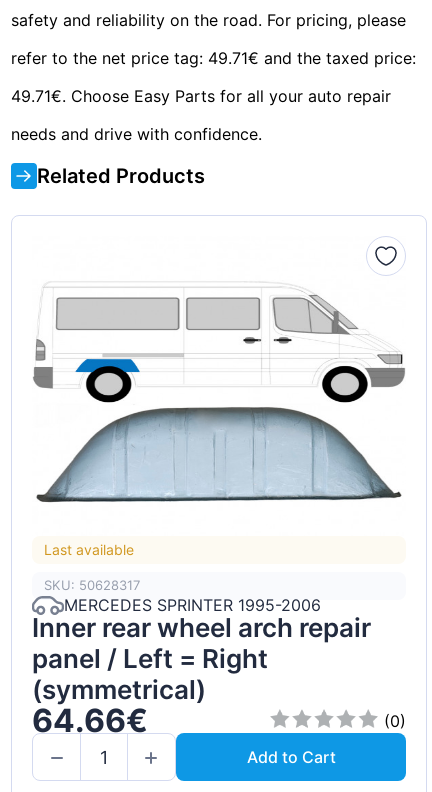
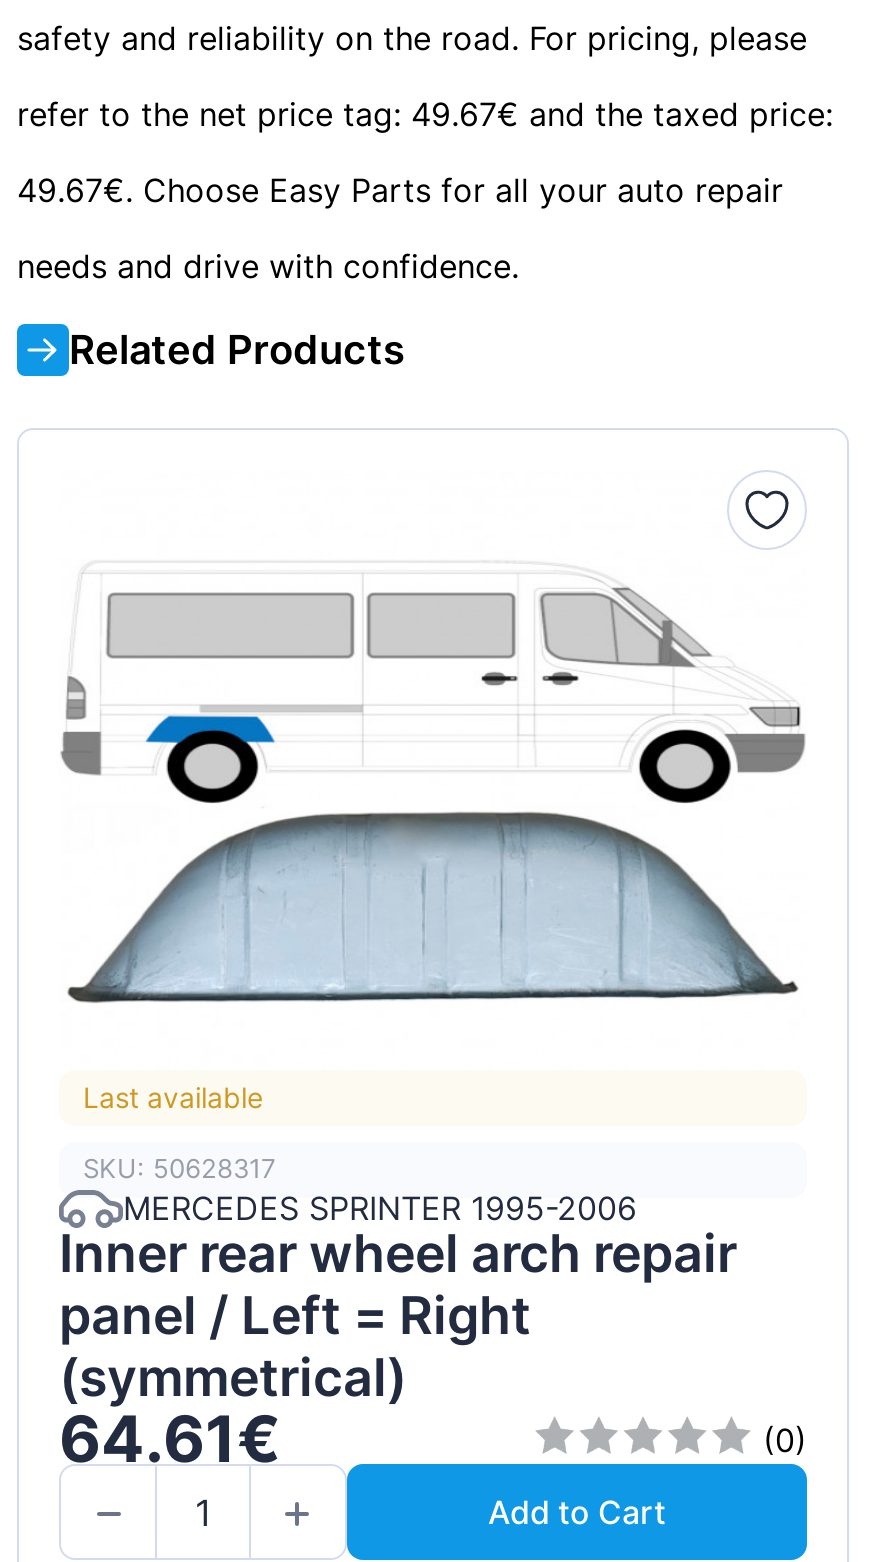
[11,48,416,68] refer to the net price tag: 49.71€ and the taxed price: -> [17,93,833,133] refer to the net price tag: 49.67€ and the taxed price:
[11,86,391,106] 49.71€. Choose Easy Parts for all your auto repair -> [17,169,783,209] 49.67€. Choose Easy Parts for all your auto repair
[32,701,148,740] 64.66€ -> [59,1400,281,1478] 64.61€

